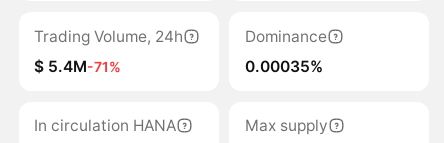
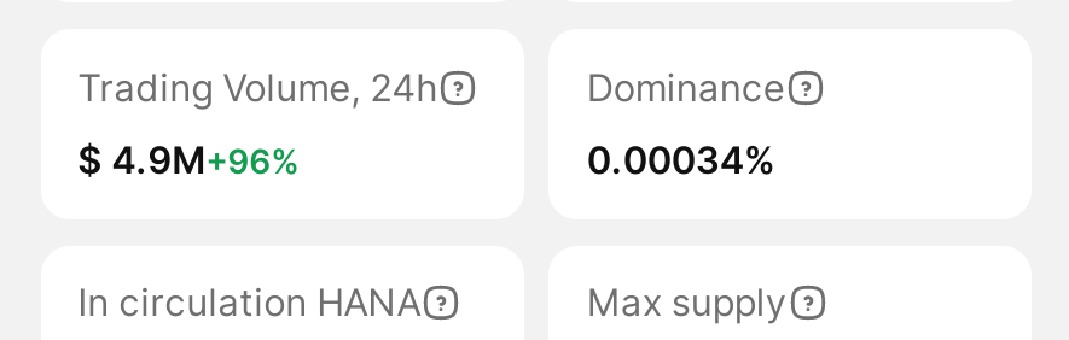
[34,57,121,76] $ 5.4M-71% -> [78,138,300,184] $ 4.9M+96%
[245,57,323,76] 0.00035% -> [587,138,775,184] 0.00034%

